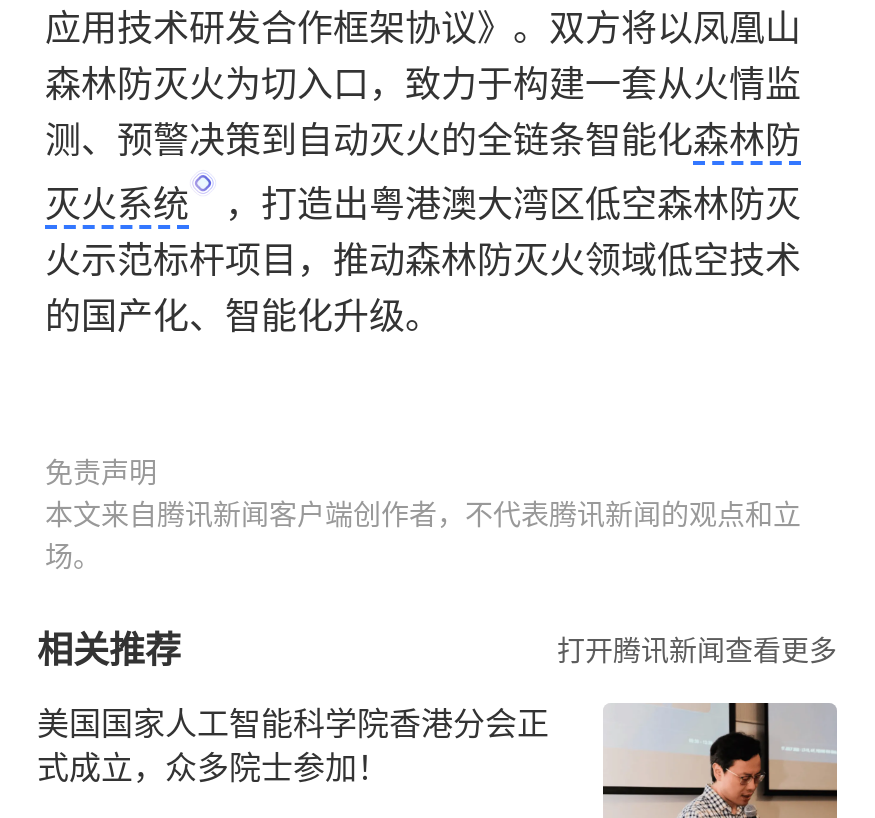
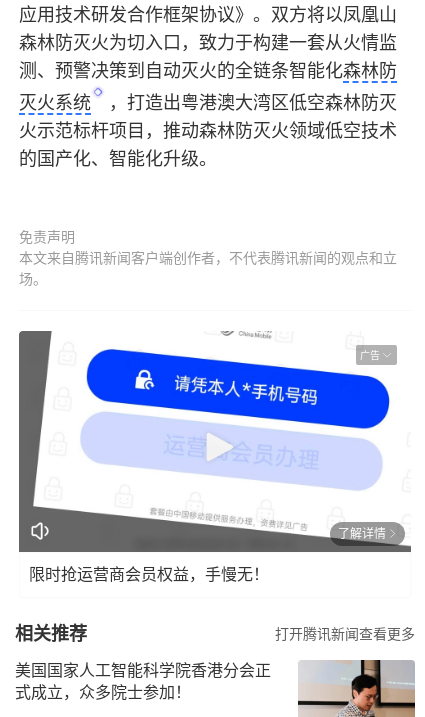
none -> [18,331,412,553] [image] | 广告
none -> [29,526,386,582] 了解详情 | 限时抢运营商会员权益，手慢无！

